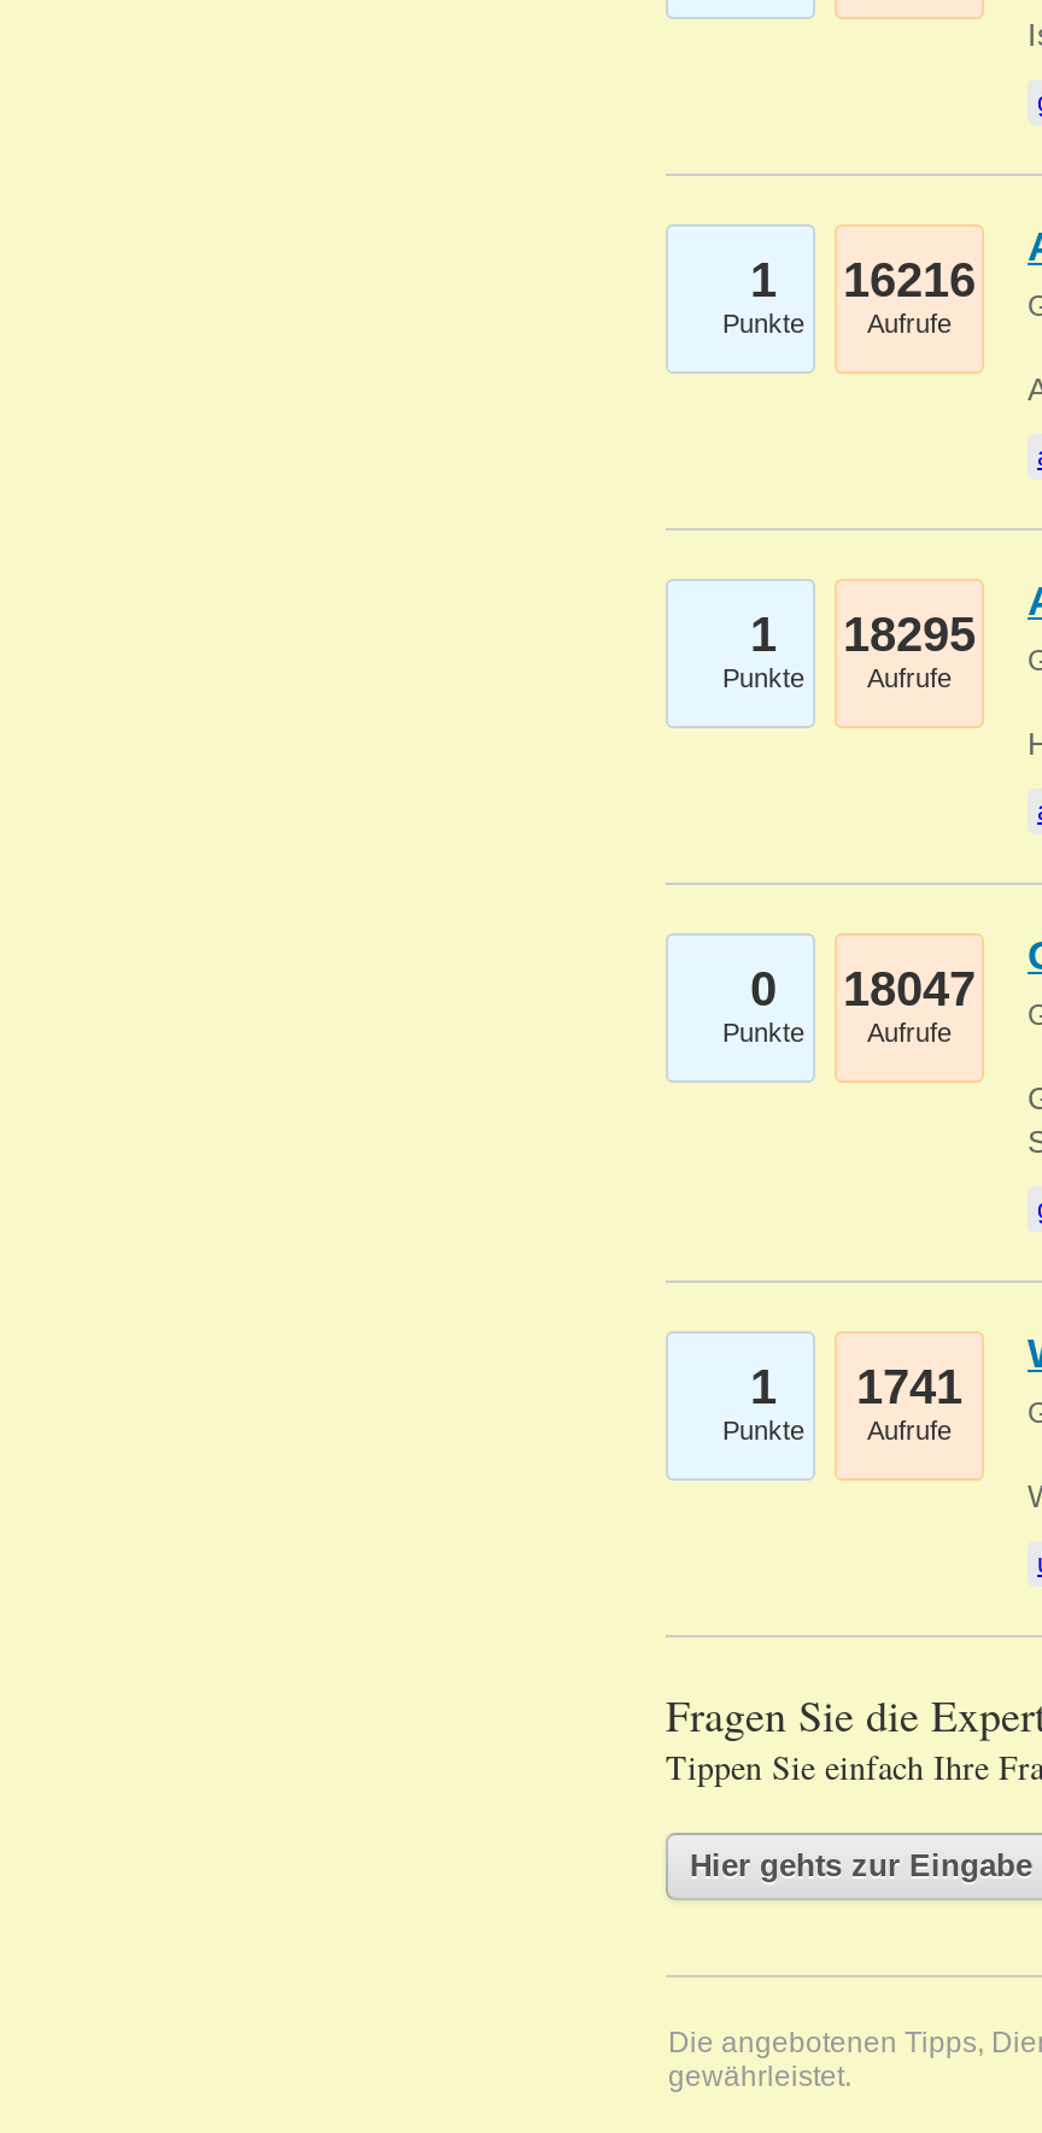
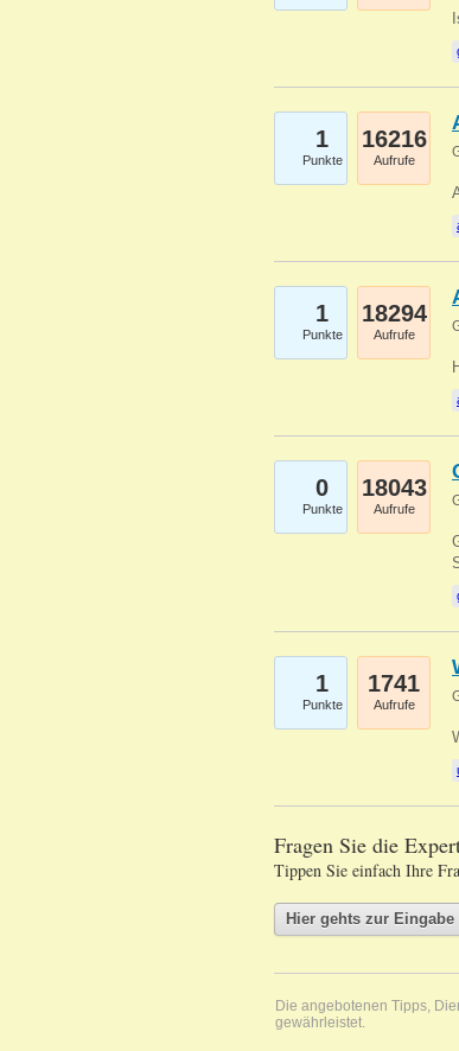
[843,608,976,661] 18295 -> [361,300,426,326] 18294
[843,962,976,1015] 18047 -> [361,474,426,501] 18043

